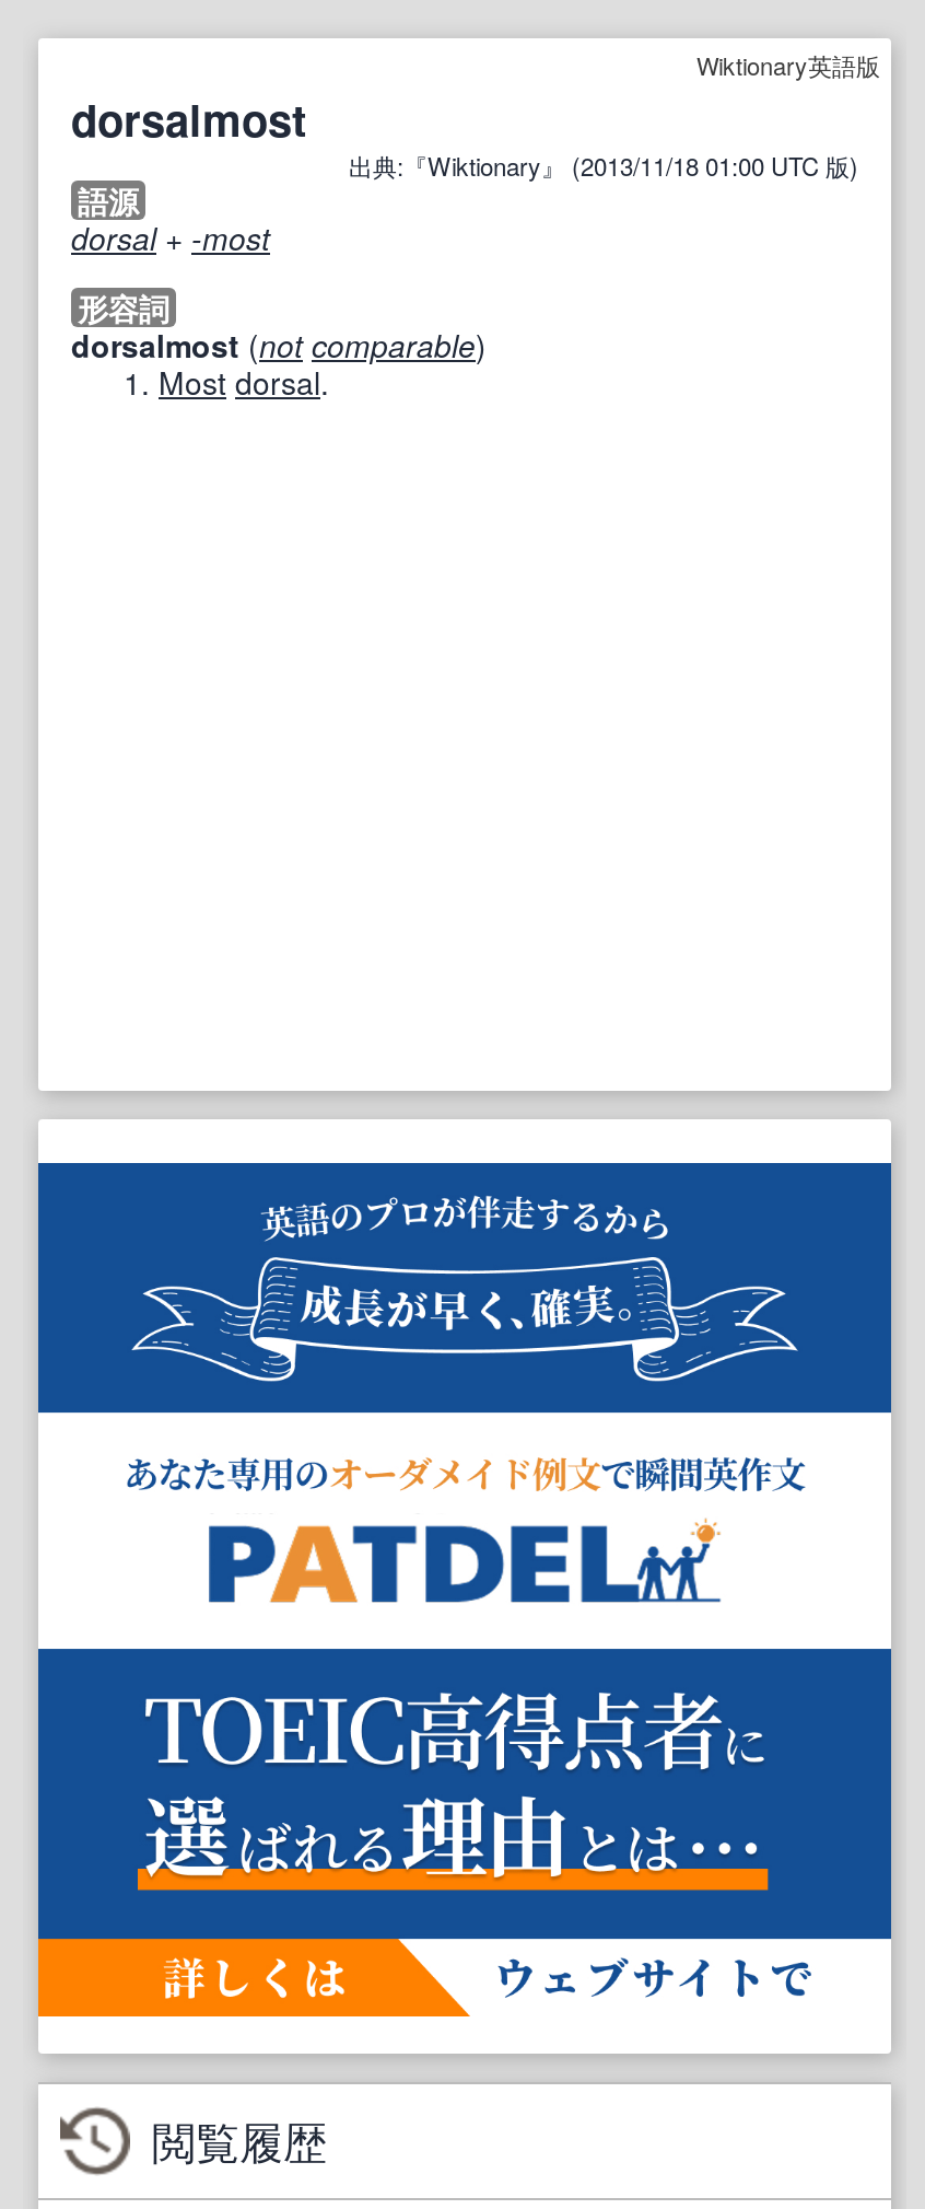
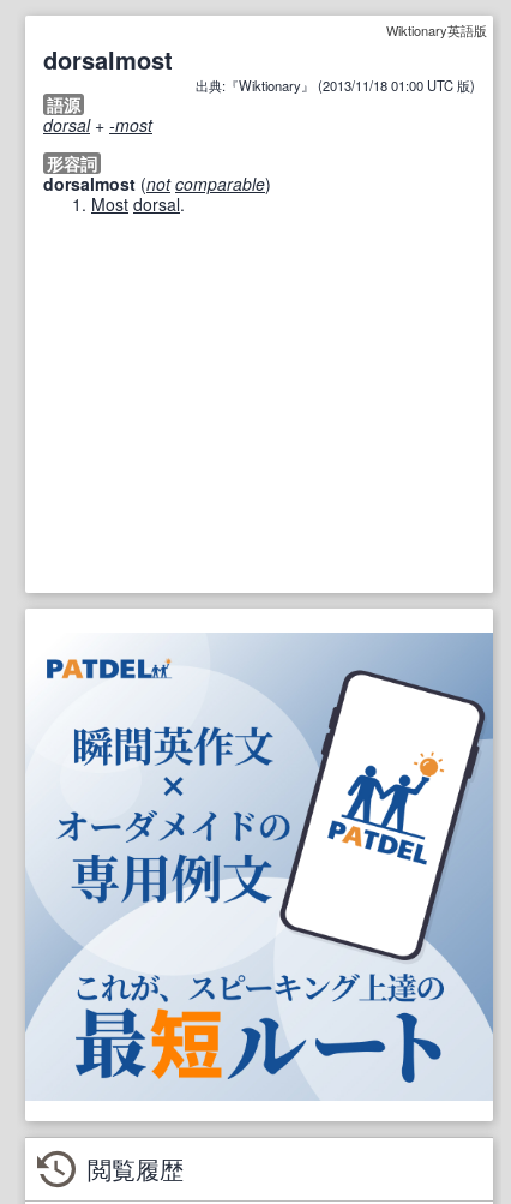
[36,1161,893,2019] [image] -> [25,633,493,1101] [image]

